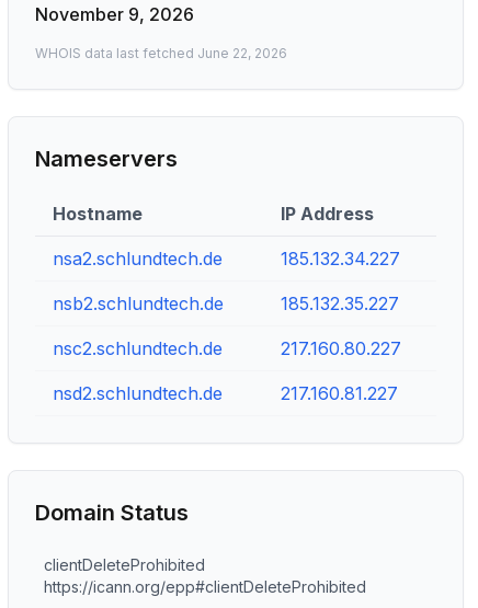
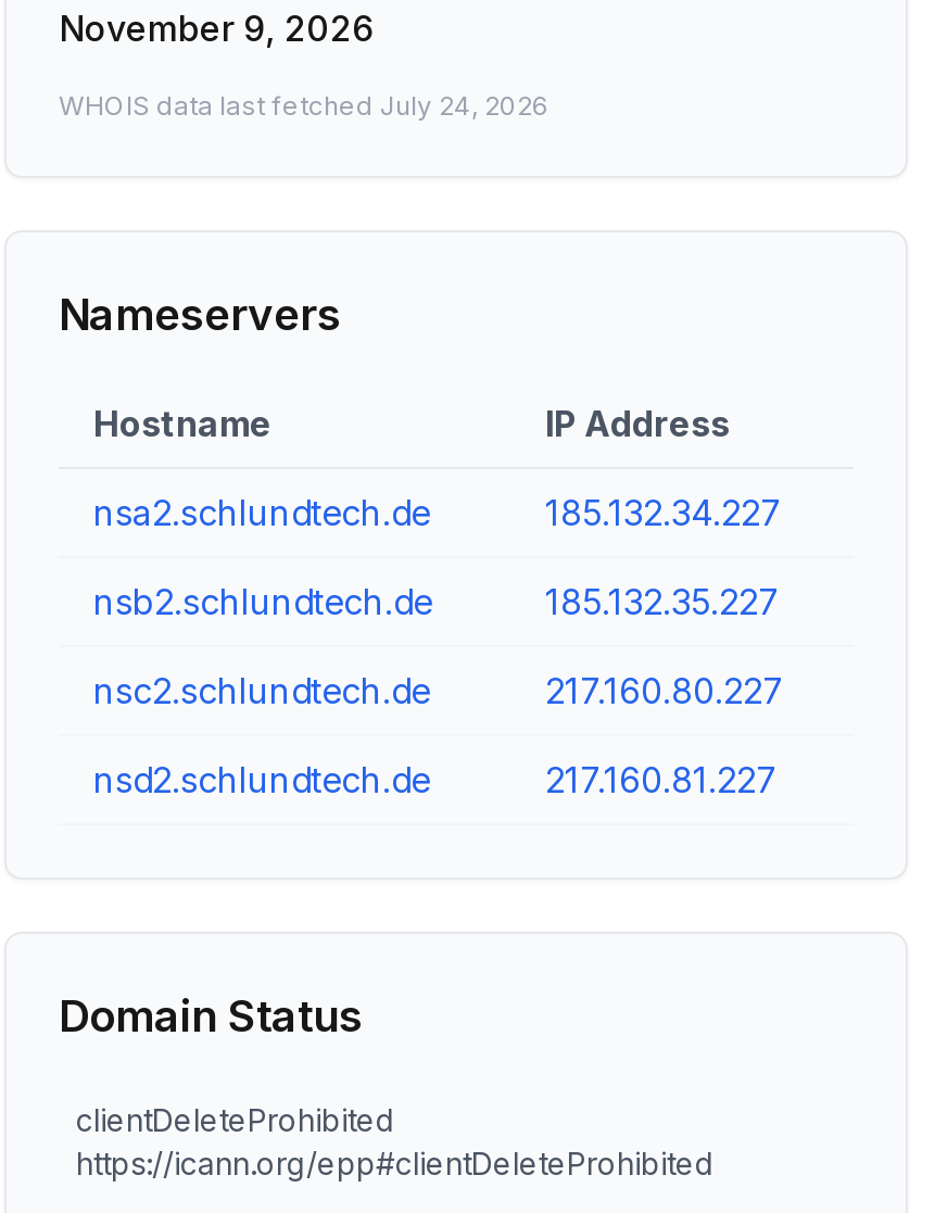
[35,45,287,61] WHOIS data last fetched June 22, 2026 -> [59,89,549,122] WHOIS data last fetched July 24, 2026

